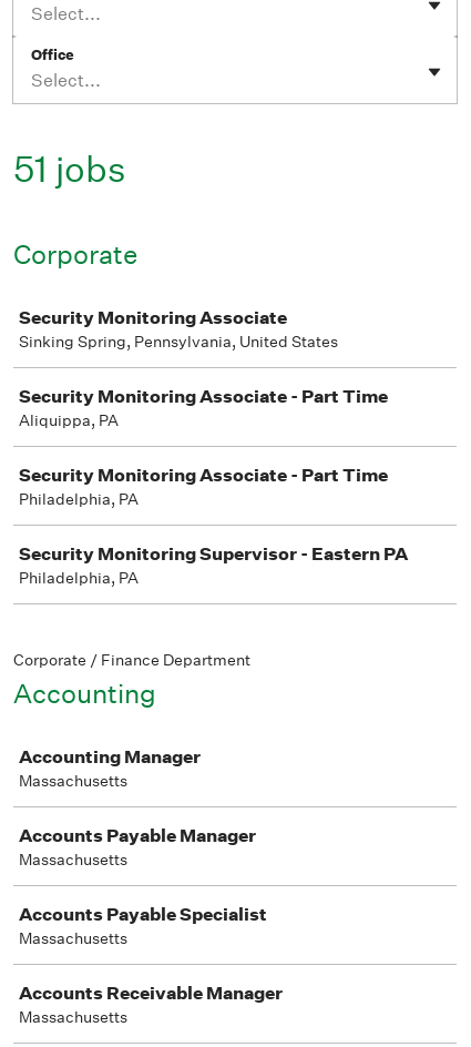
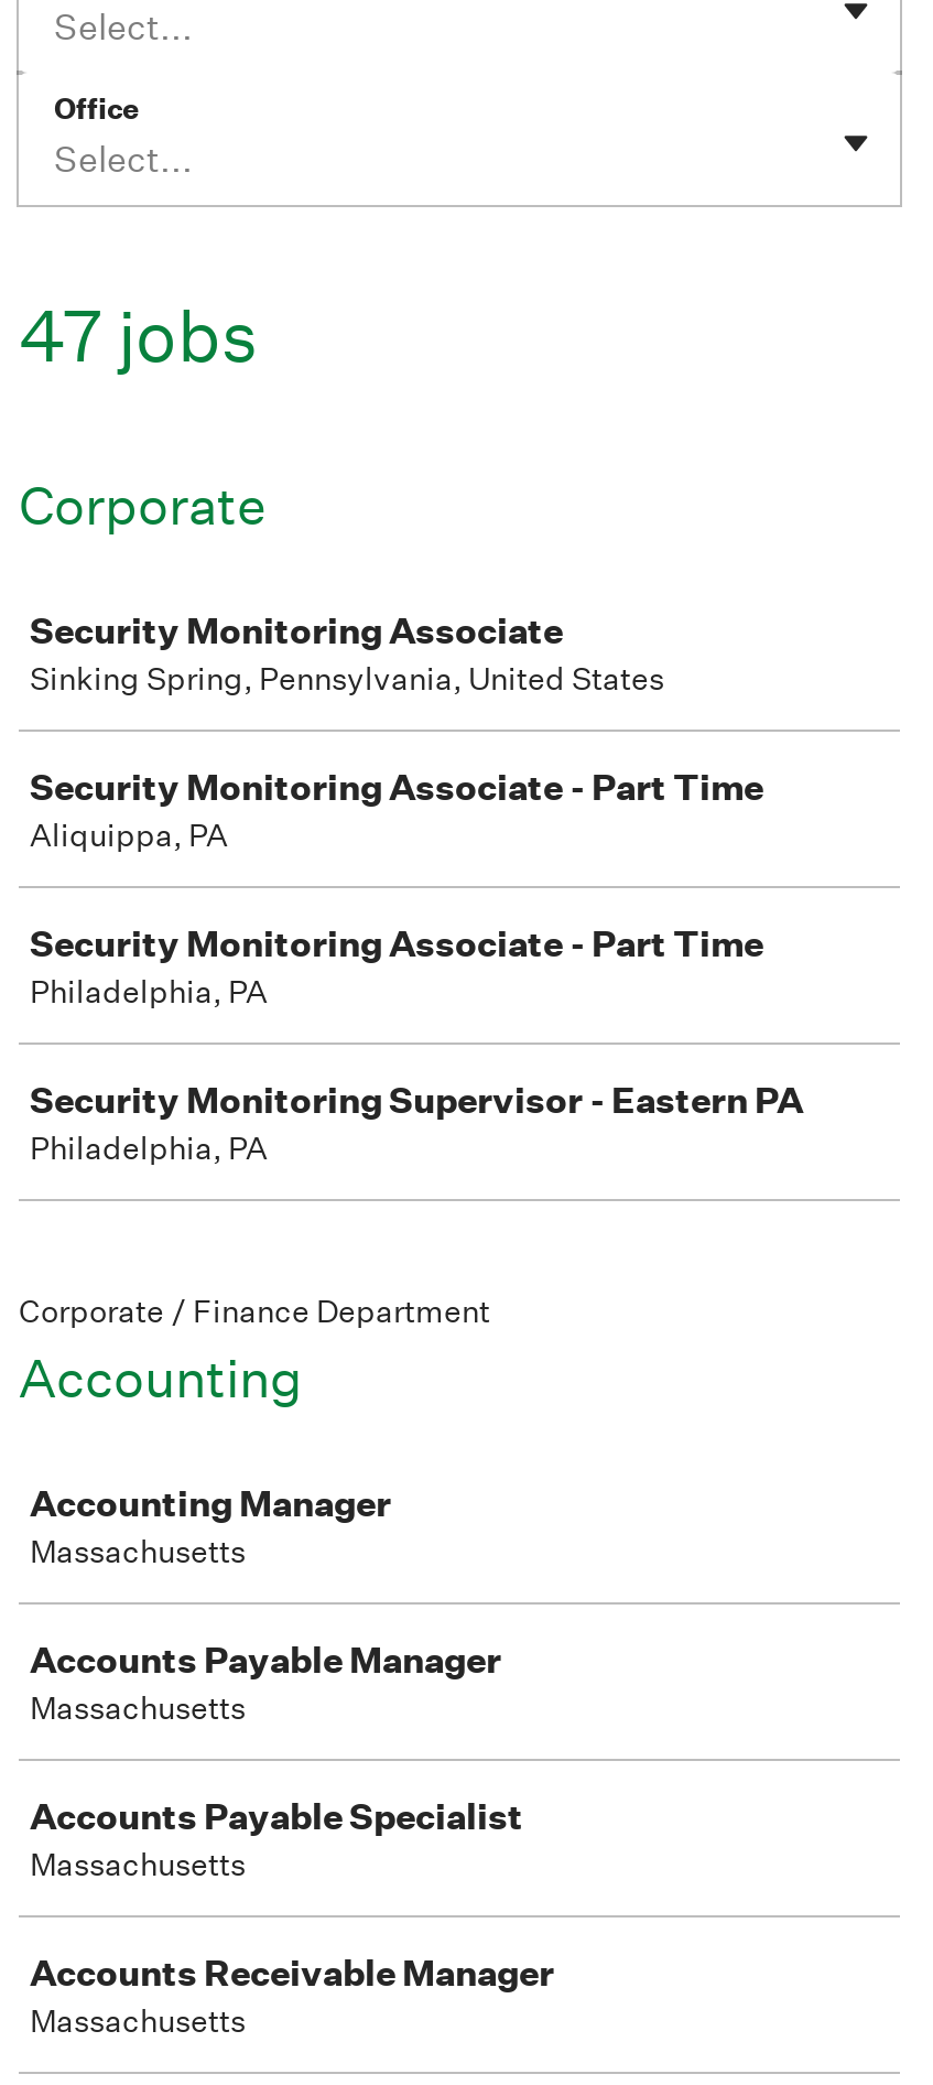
[13,148,126,191] 51 jobs -> [19,293,259,379] 47 jobs

